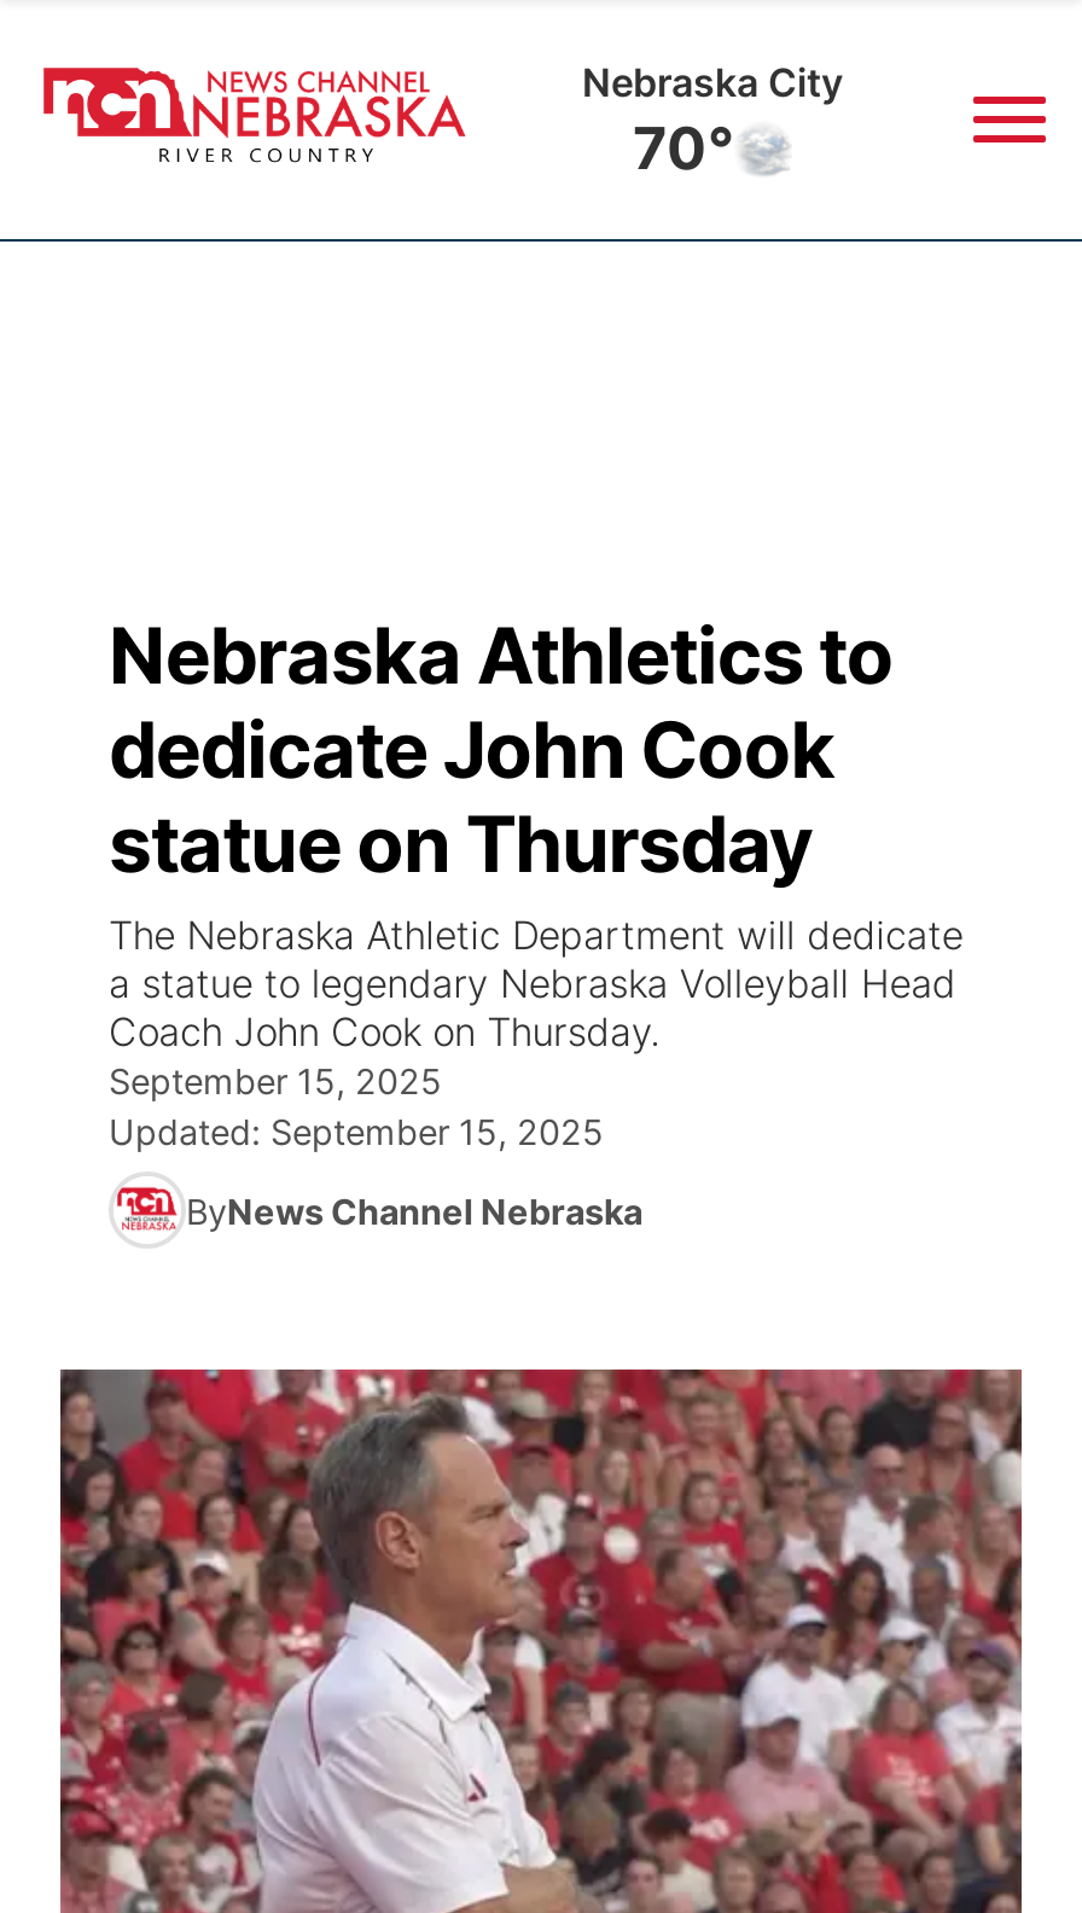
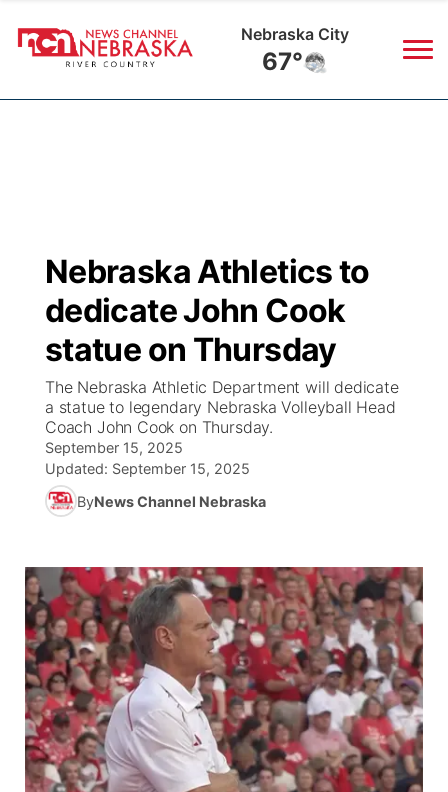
[633,112,734,182] 70° -> [262,46,303,75] 67°

